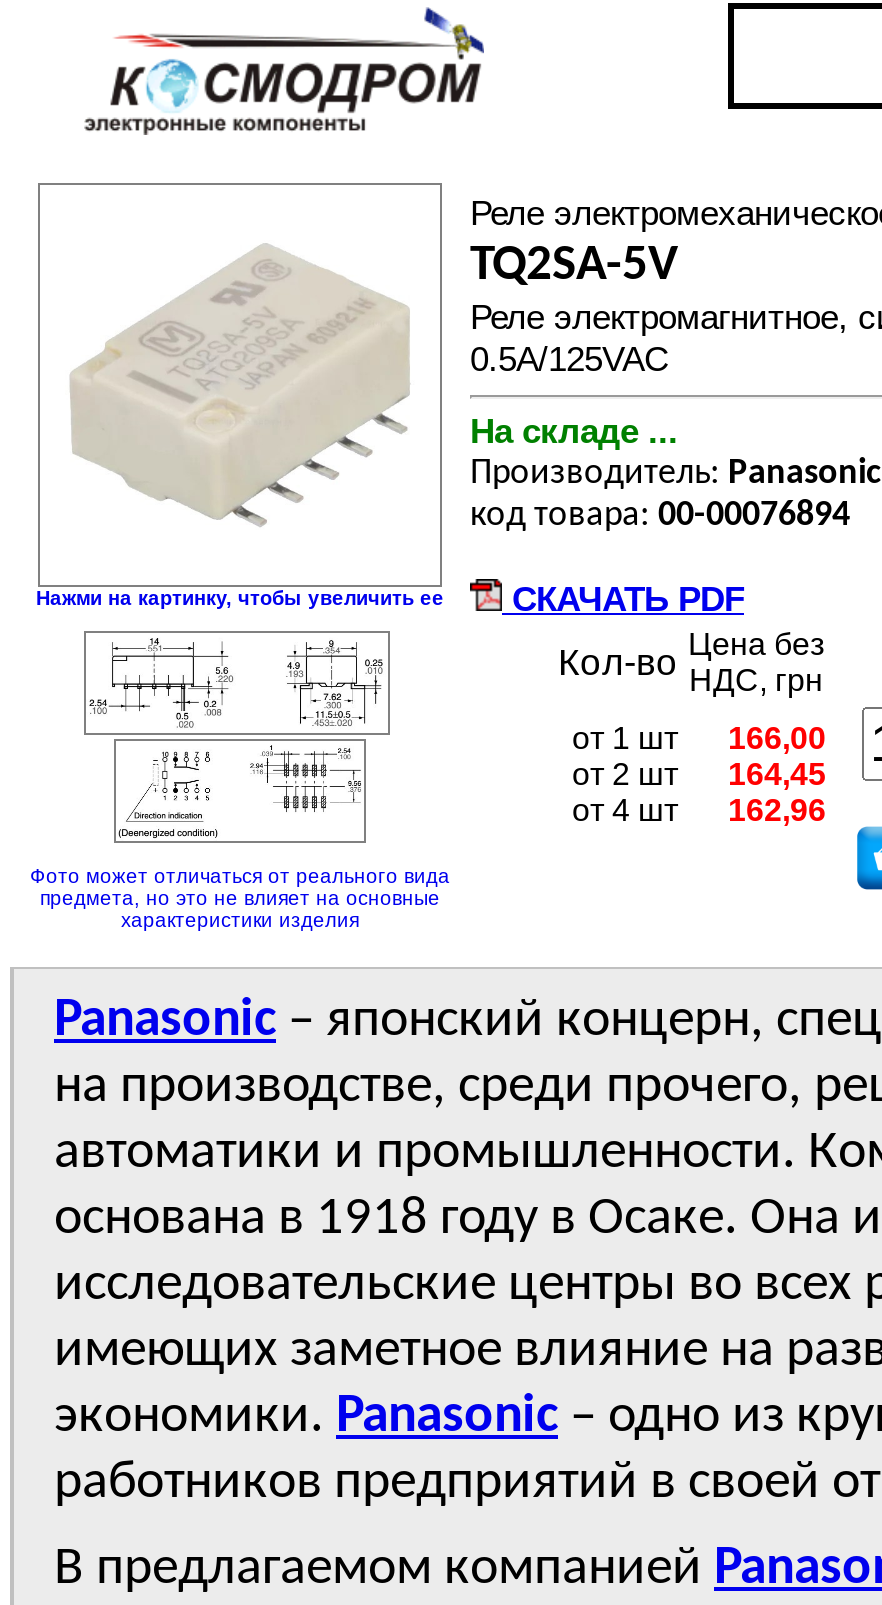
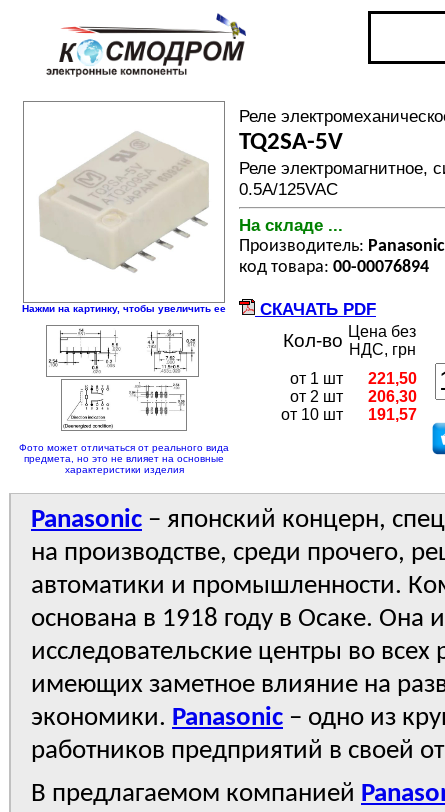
[572,721,826,755] от 1 шт 166,00 -> [290,370,417,387] от 1 шт 221,50
[572,757,826,791] от 2 шт 164,45 -> [290,388,417,405] от 2 шт 206,30
[572,793,678,827] от 4 шт -> [281,406,343,423] от 10 шт
[728,793,826,827] 162,96 -> [368,406,417,423] 191,57

